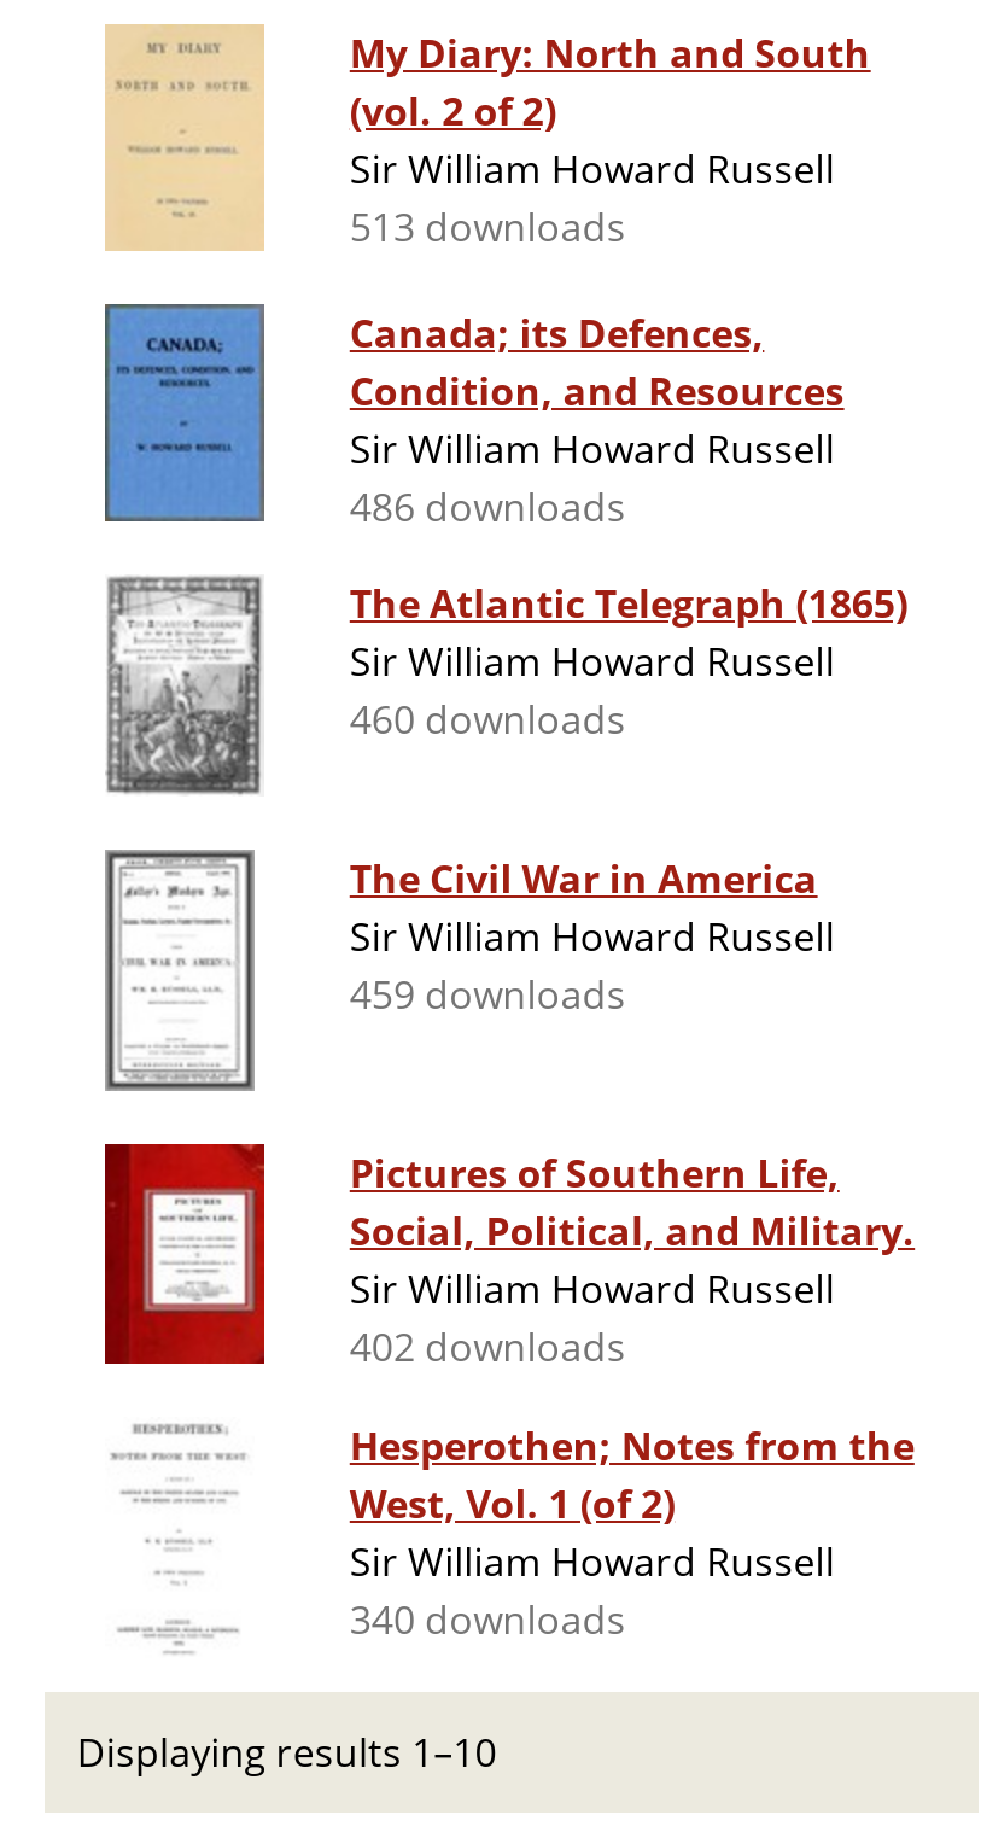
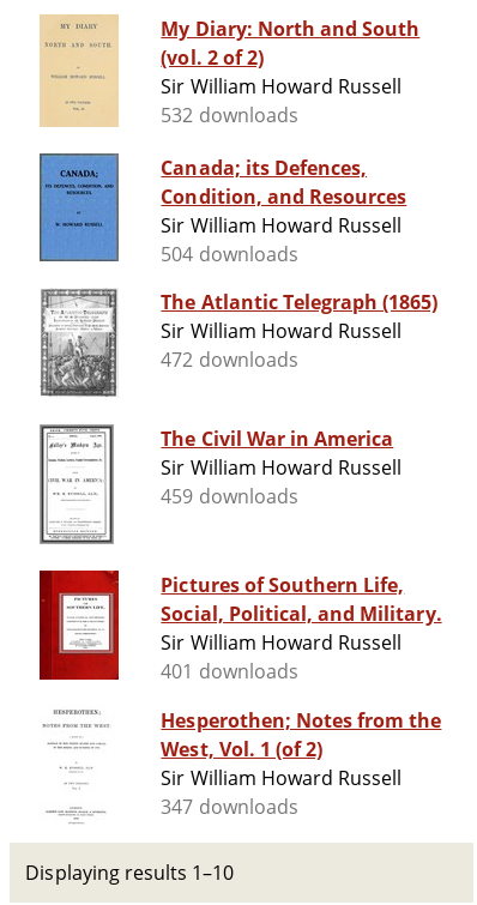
[350,201,626,254] 513 downloads -> [161,102,298,128] 532 downloads
[350,481,626,534] 486 downloads -> [161,241,298,268] 504 downloads
[350,693,626,746] 460 downloads -> [161,347,298,373] 472 downloads
[350,1321,626,1374] 402 downloads -> [161,658,298,685] 401 downloads
[350,1593,626,1647] 340 downloads -> [161,794,298,820] 347 downloads

